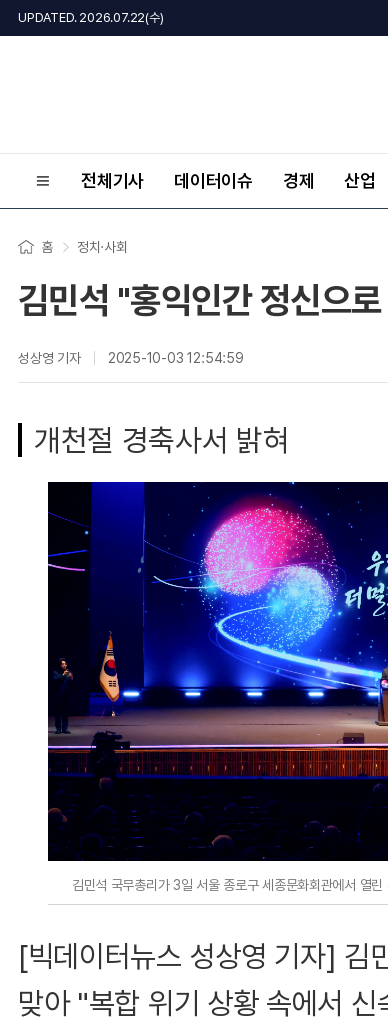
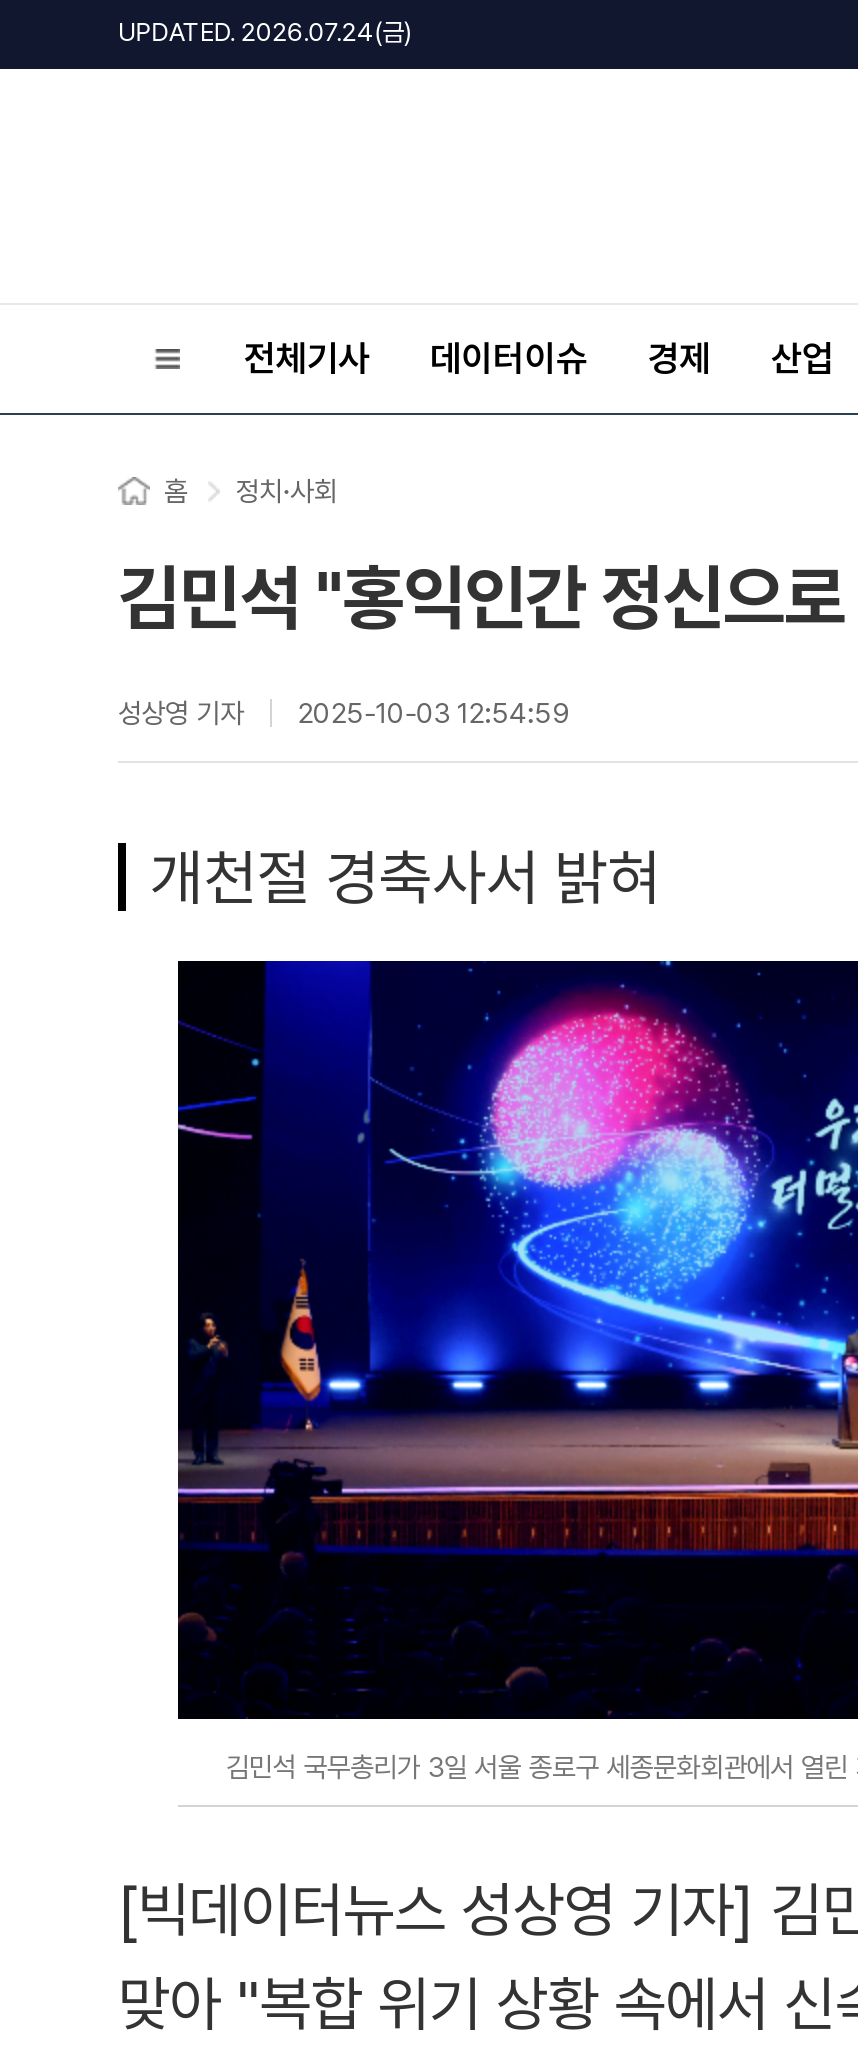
[18,10,164,25] UPDATED. 2026.07.22(수) -> [118,17,411,47] UPDATED. 2026.07.24(금)

